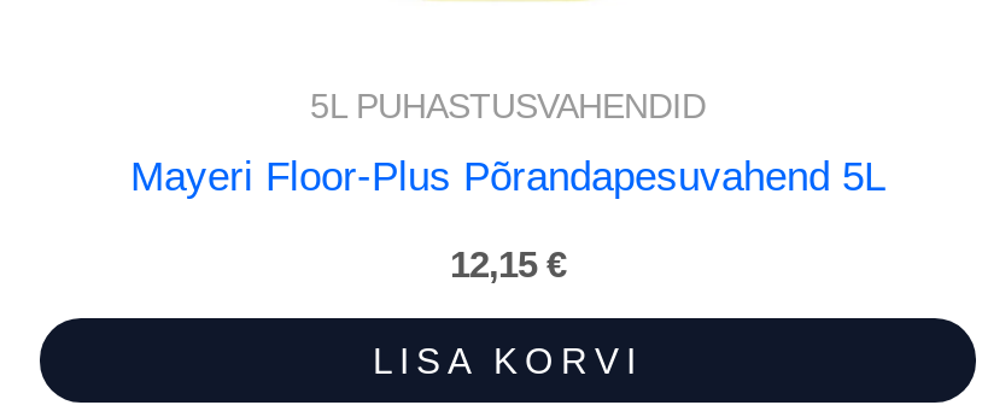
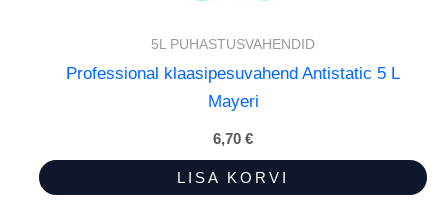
[130,155,885,286] Mayeri Floor-Plus Põrandapesuvahend 5L | 12,15 € -> [66,64,400,147] Professional klaasipesuvahend Antistatic 5 L | Mayeri | 6,70 €

